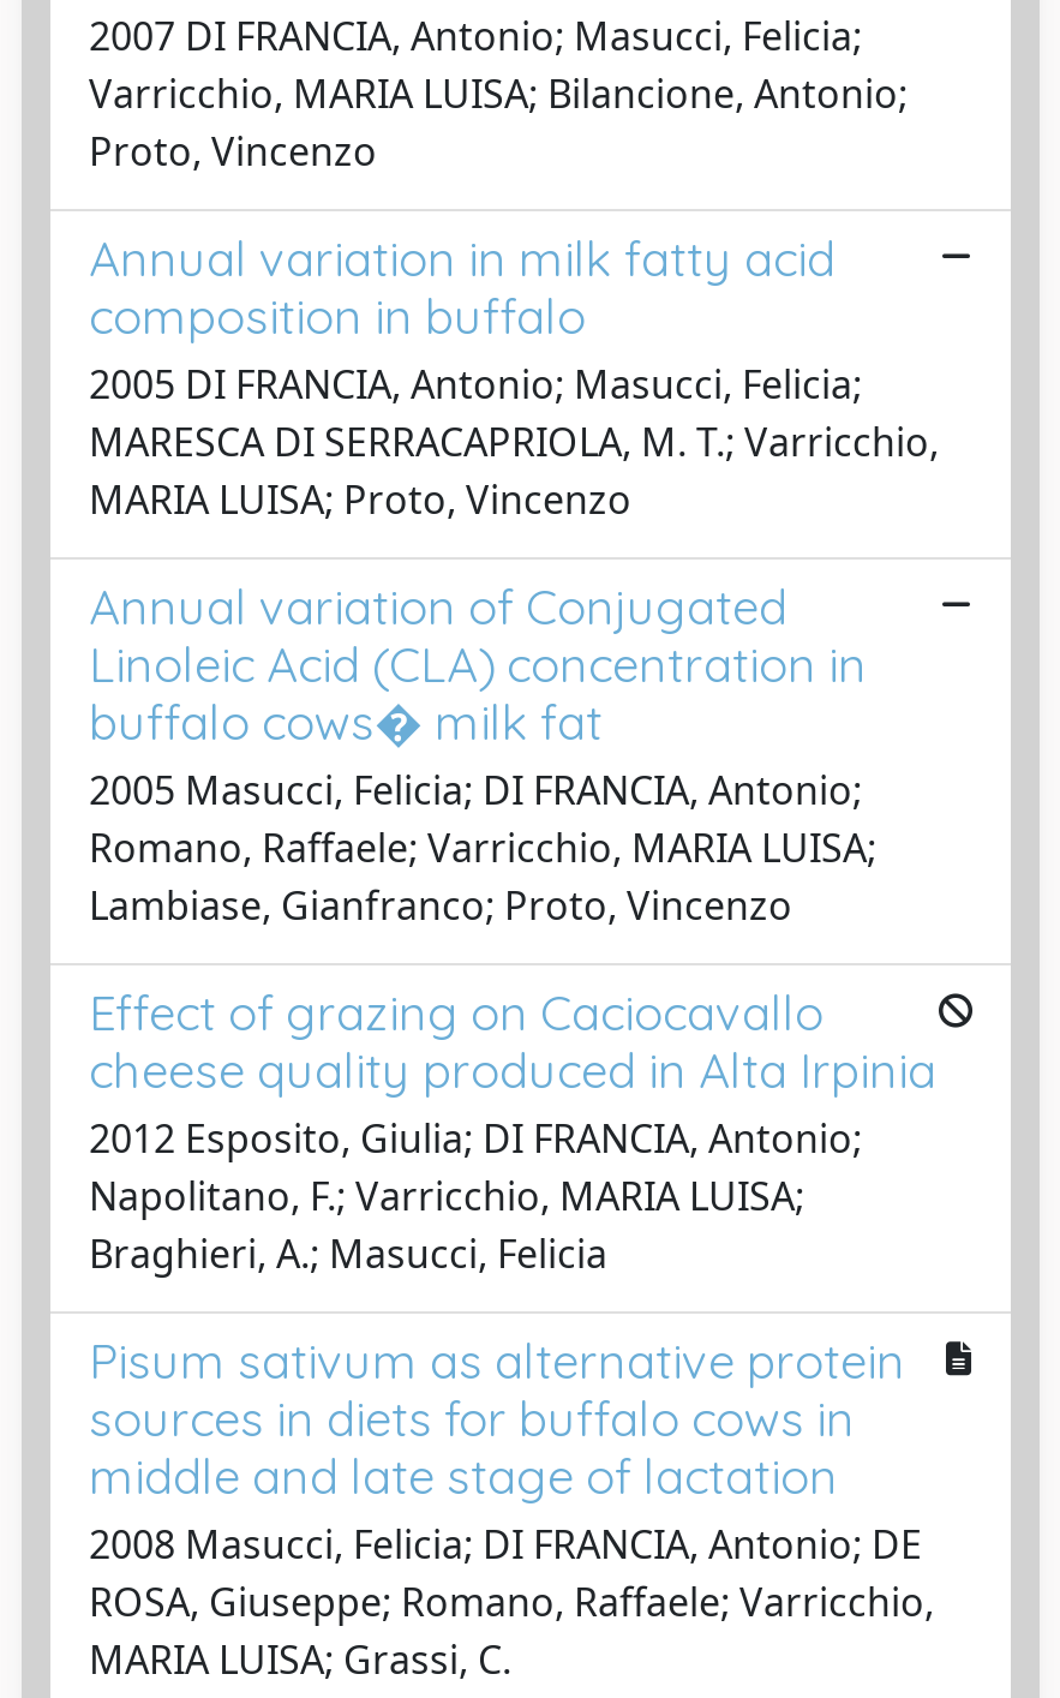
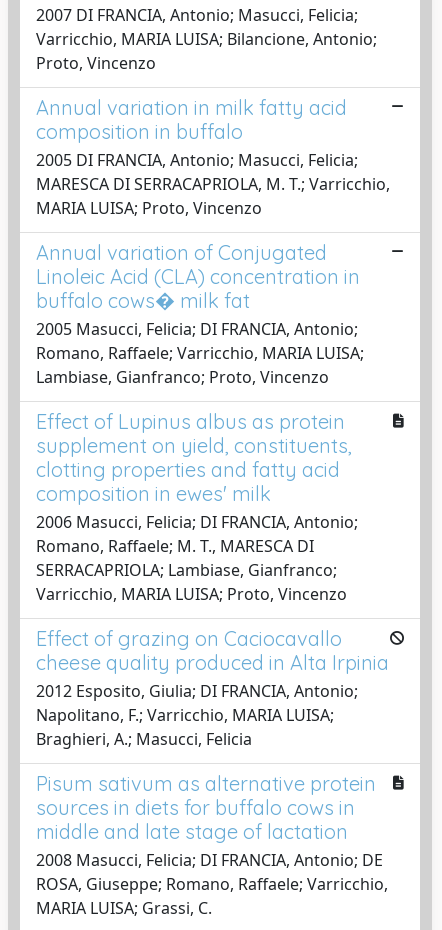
none -> [36,409,358,605] Effect of Lupinus albus as protein | supplement on yield, constituents, | clotting properties and fatty acid | composition in ewes' milk | 2006 Masucci, Felicia; DI FRANCIA, Antonio; | Romano, Raffaele; M. T., MARESCA DI | SERRACAPRIOLA; Lambiase, Gianfranco; | Varricchio, MARIA LUISA; Proto, Vincenzo

